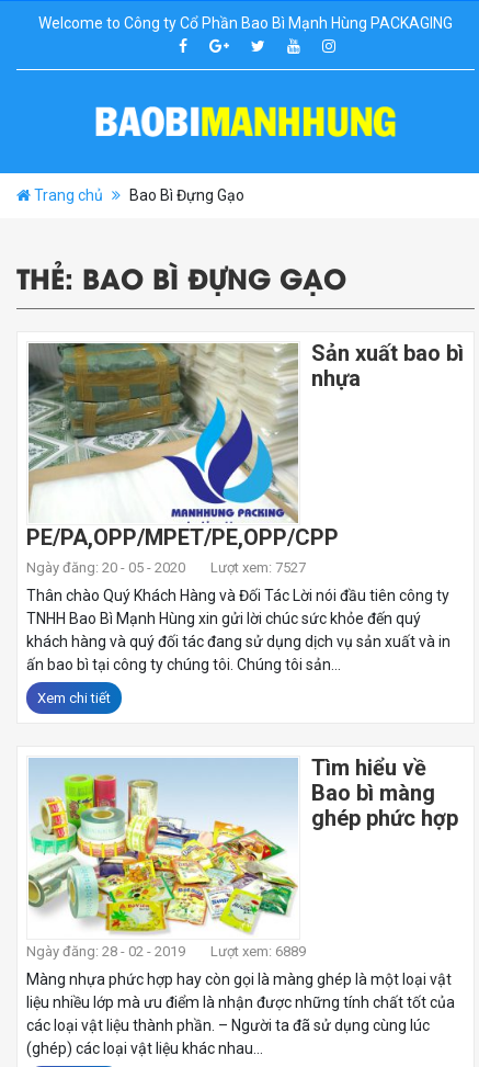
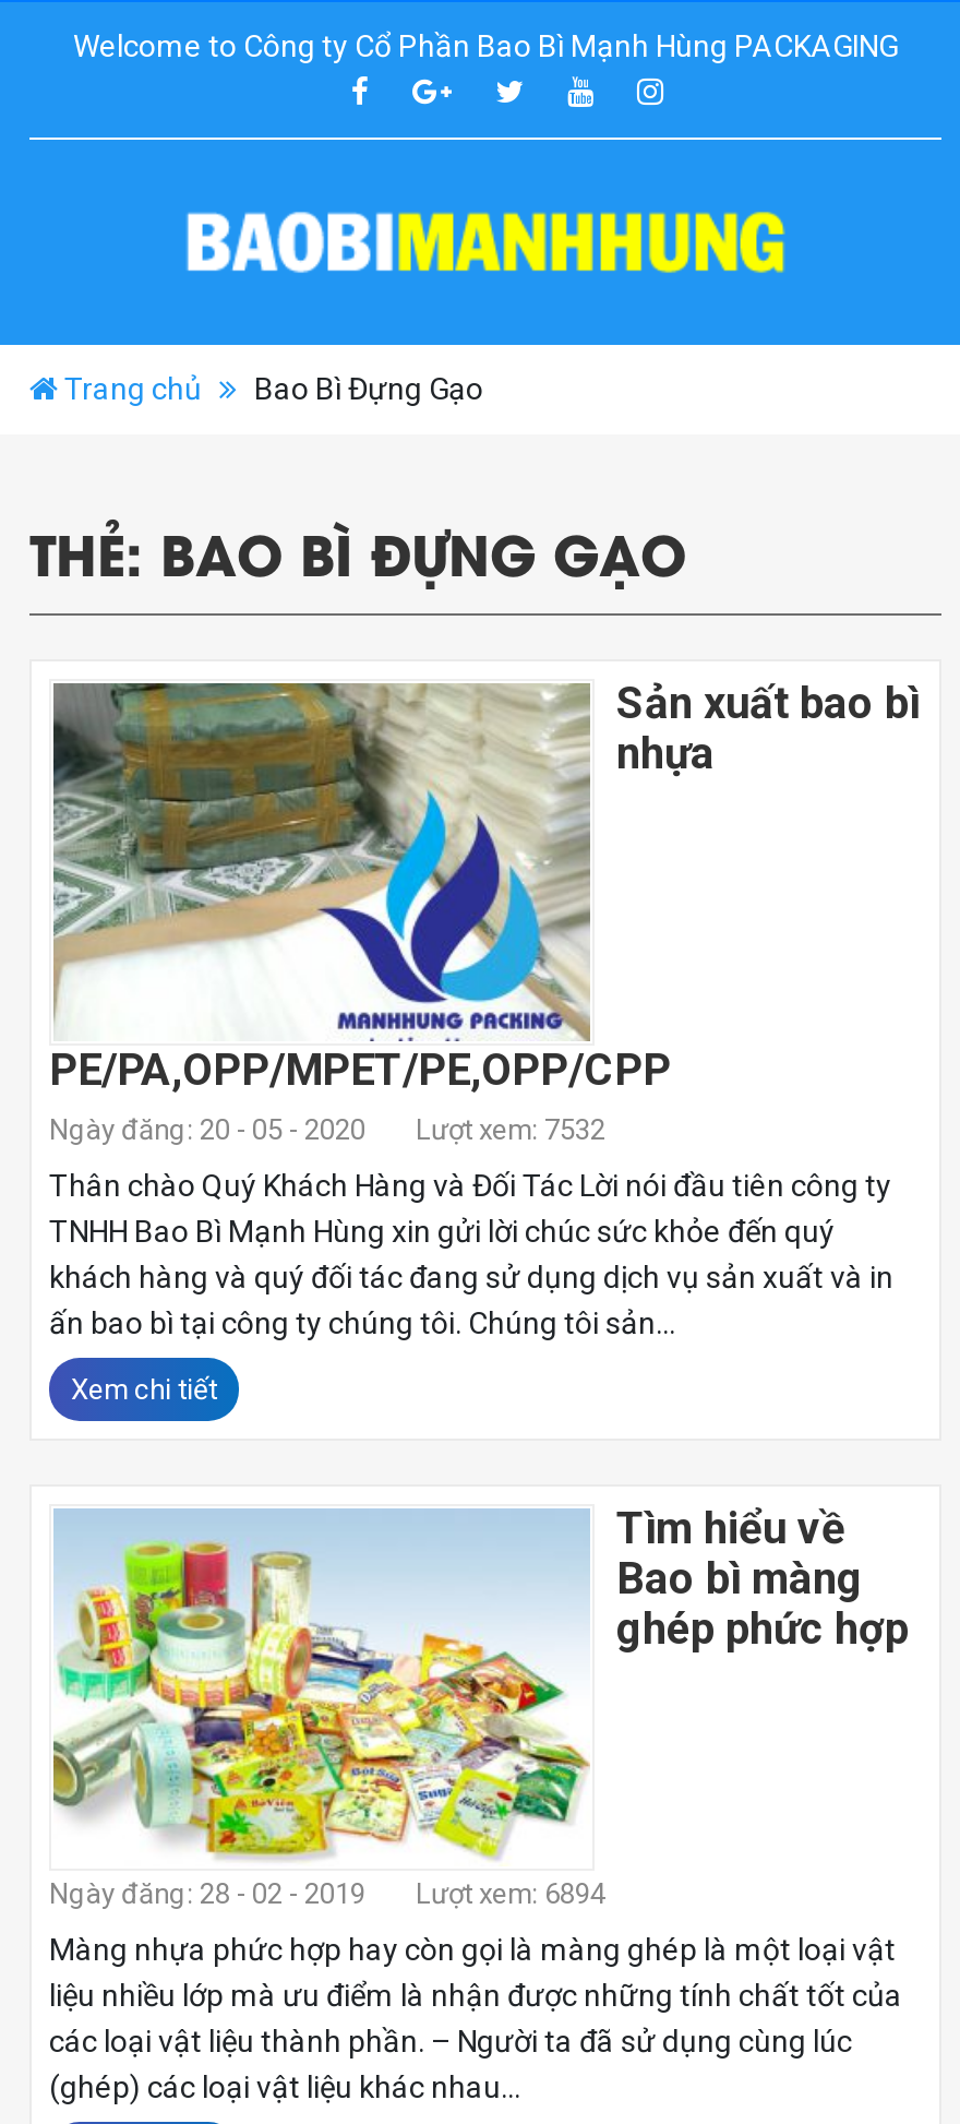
[26,559,306,576] Ngày đăng: 20 - 05 - 2020 Lượt xem: 7527 -> [49,1113,605,1146] Ngày đăng: 20 - 05 - 2020 Lượt xem: 7532
[26,943,306,960] Ngày đăng: 28 - 02 - 2019 Lượt xem: 6889 -> [49,1877,605,1910] Ngày đăng: 28 - 02 - 2019 Lượt xem: 6894

